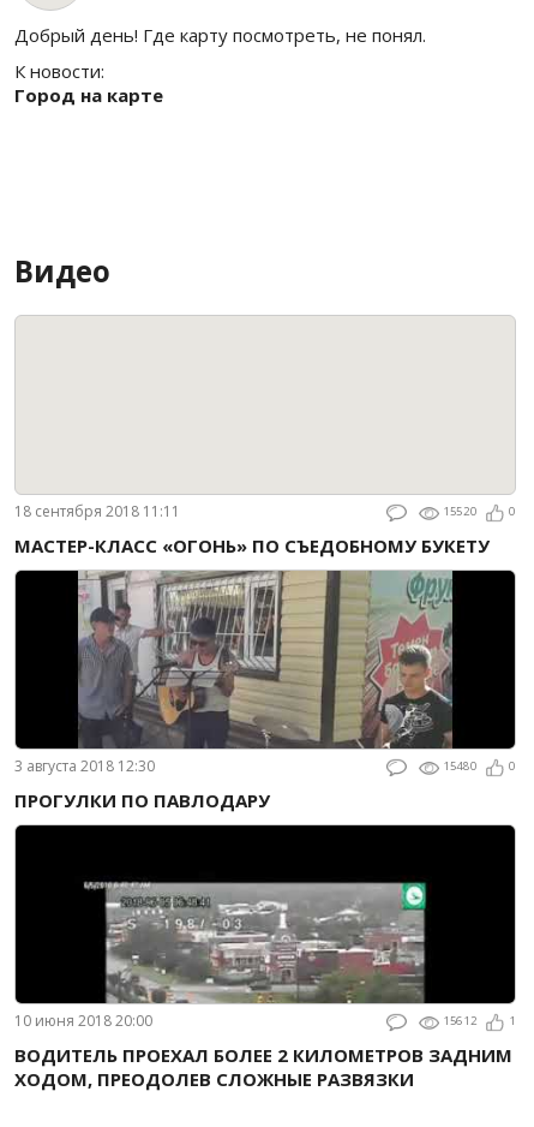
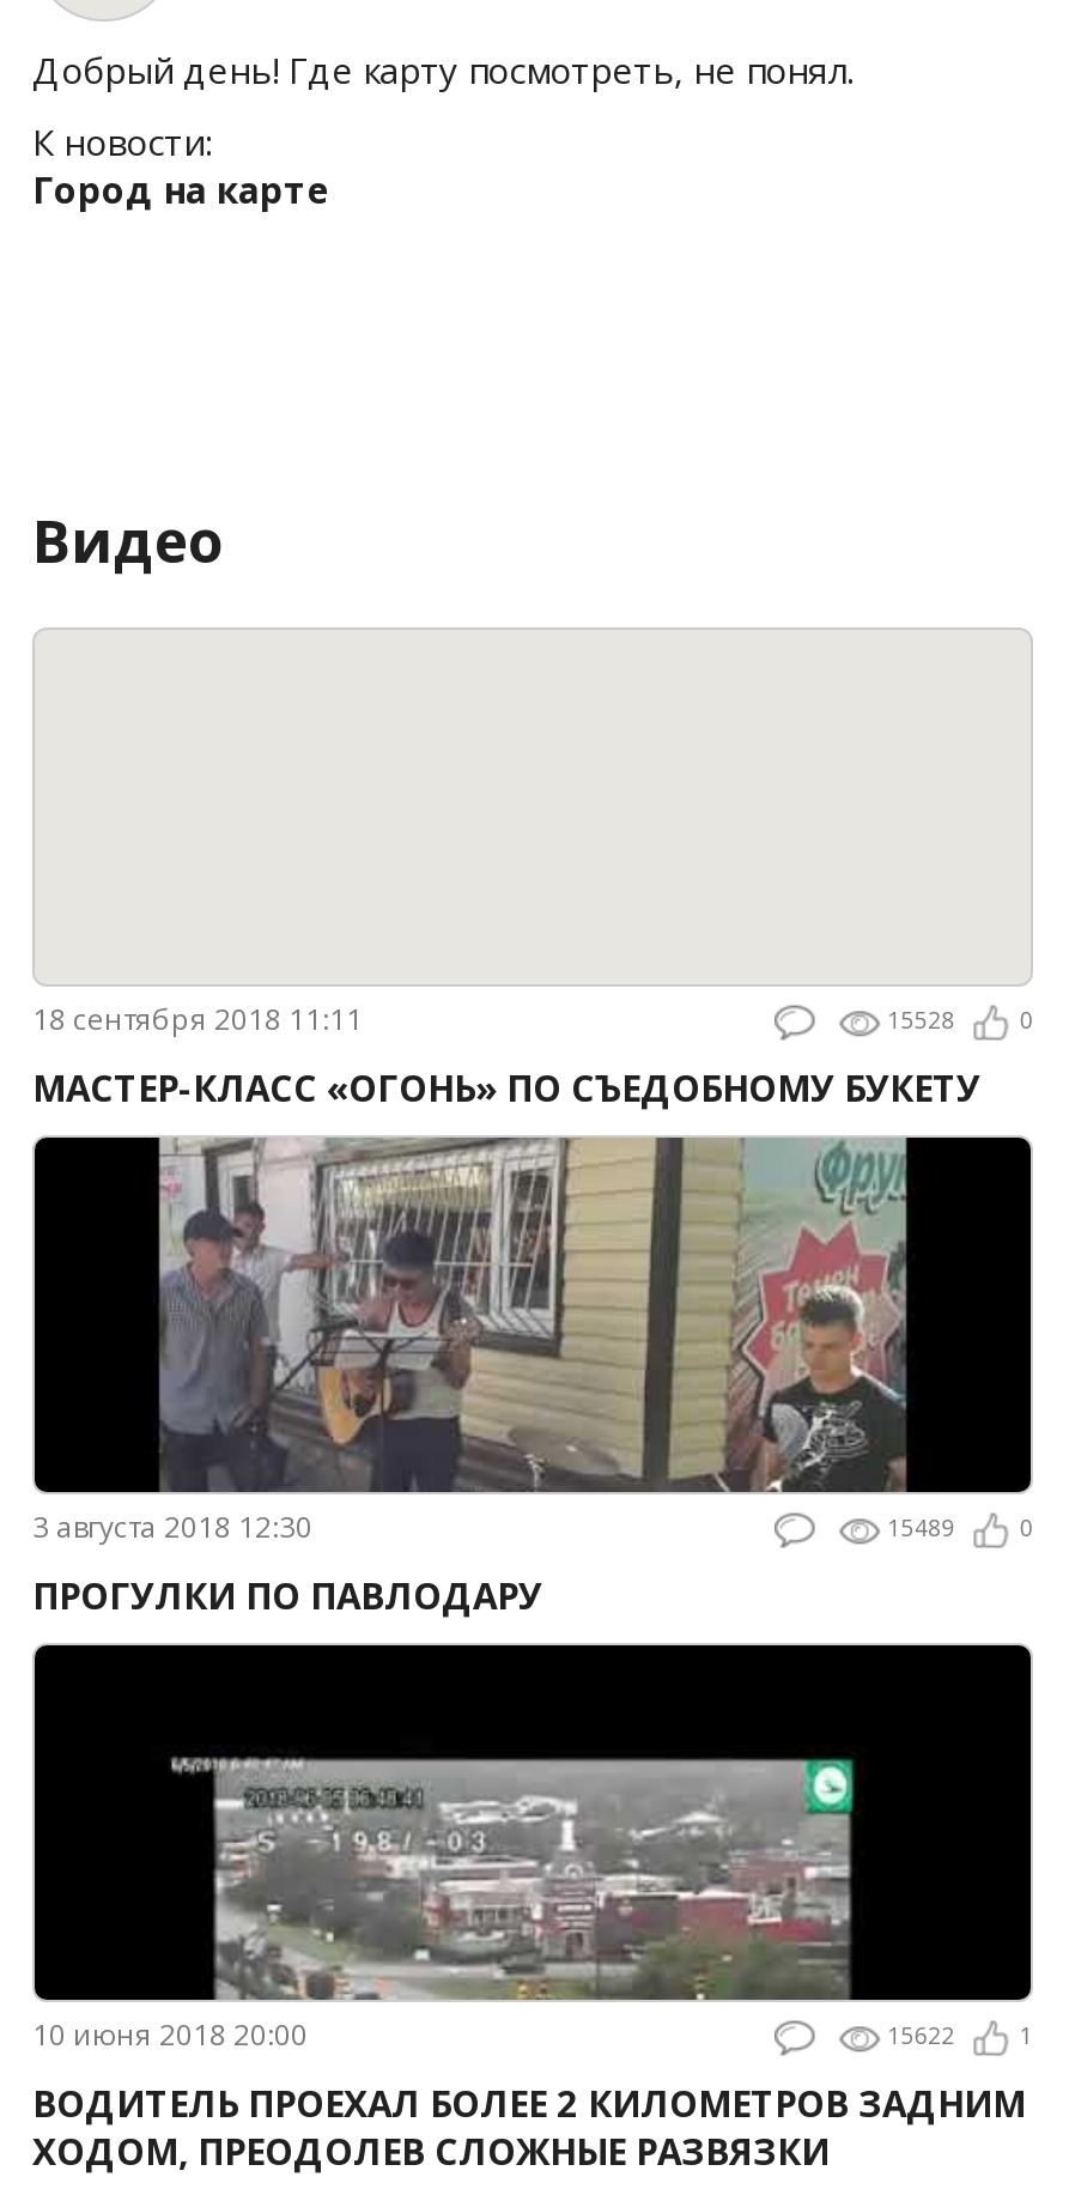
[443,503,516,520] 15520 0 -> [888,1003,1033,1036] 15528 0
[443,758,516,774] 15480 0 -> [888,1511,1033,1544] 15489 0
[443,1013,516,1029] 15612 1 -> [888,2019,1033,2052] 15622 1

